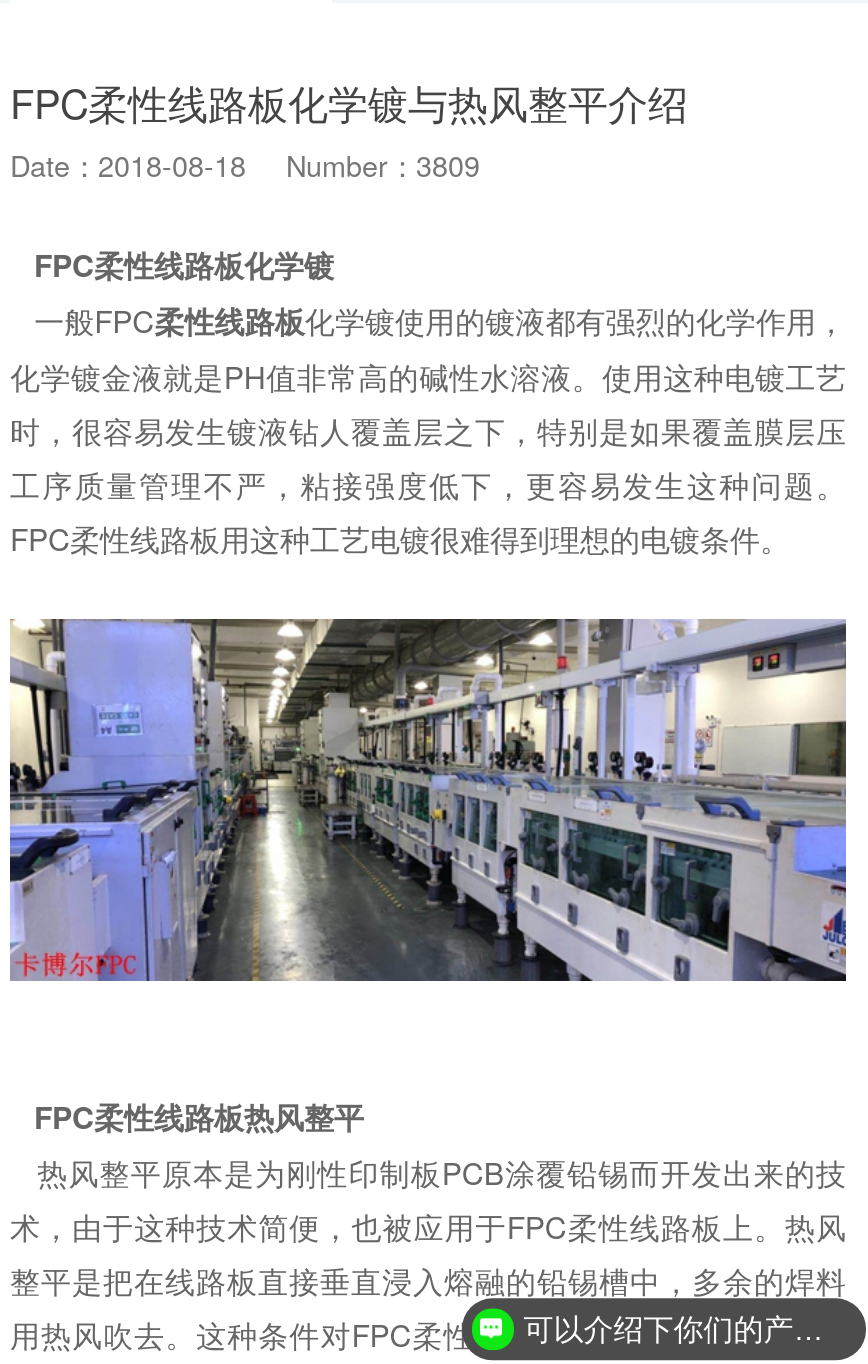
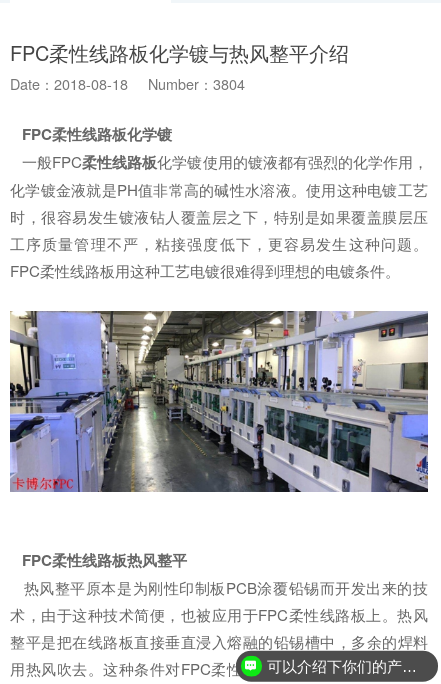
[10,143,480,185] Date：2018-08-18 Number：3809 -> [10,73,245,94] Date：2018-08-18 Number：3804

